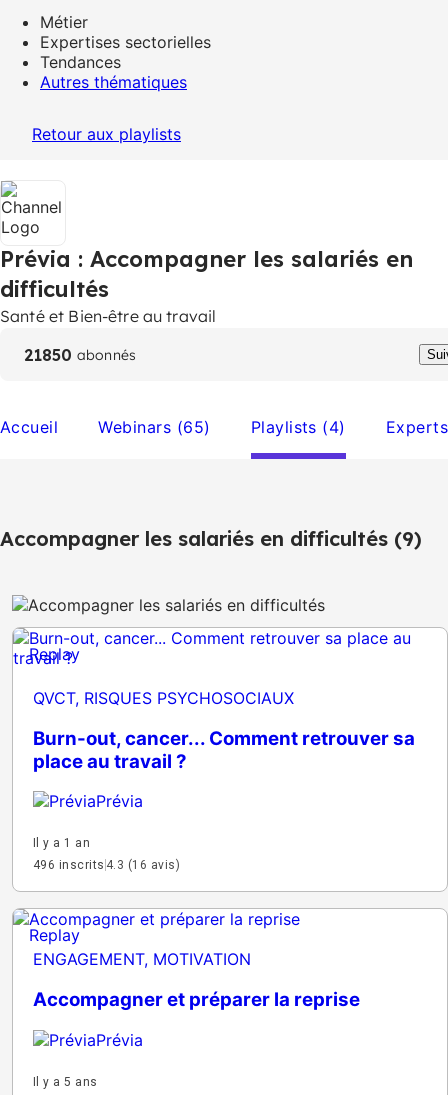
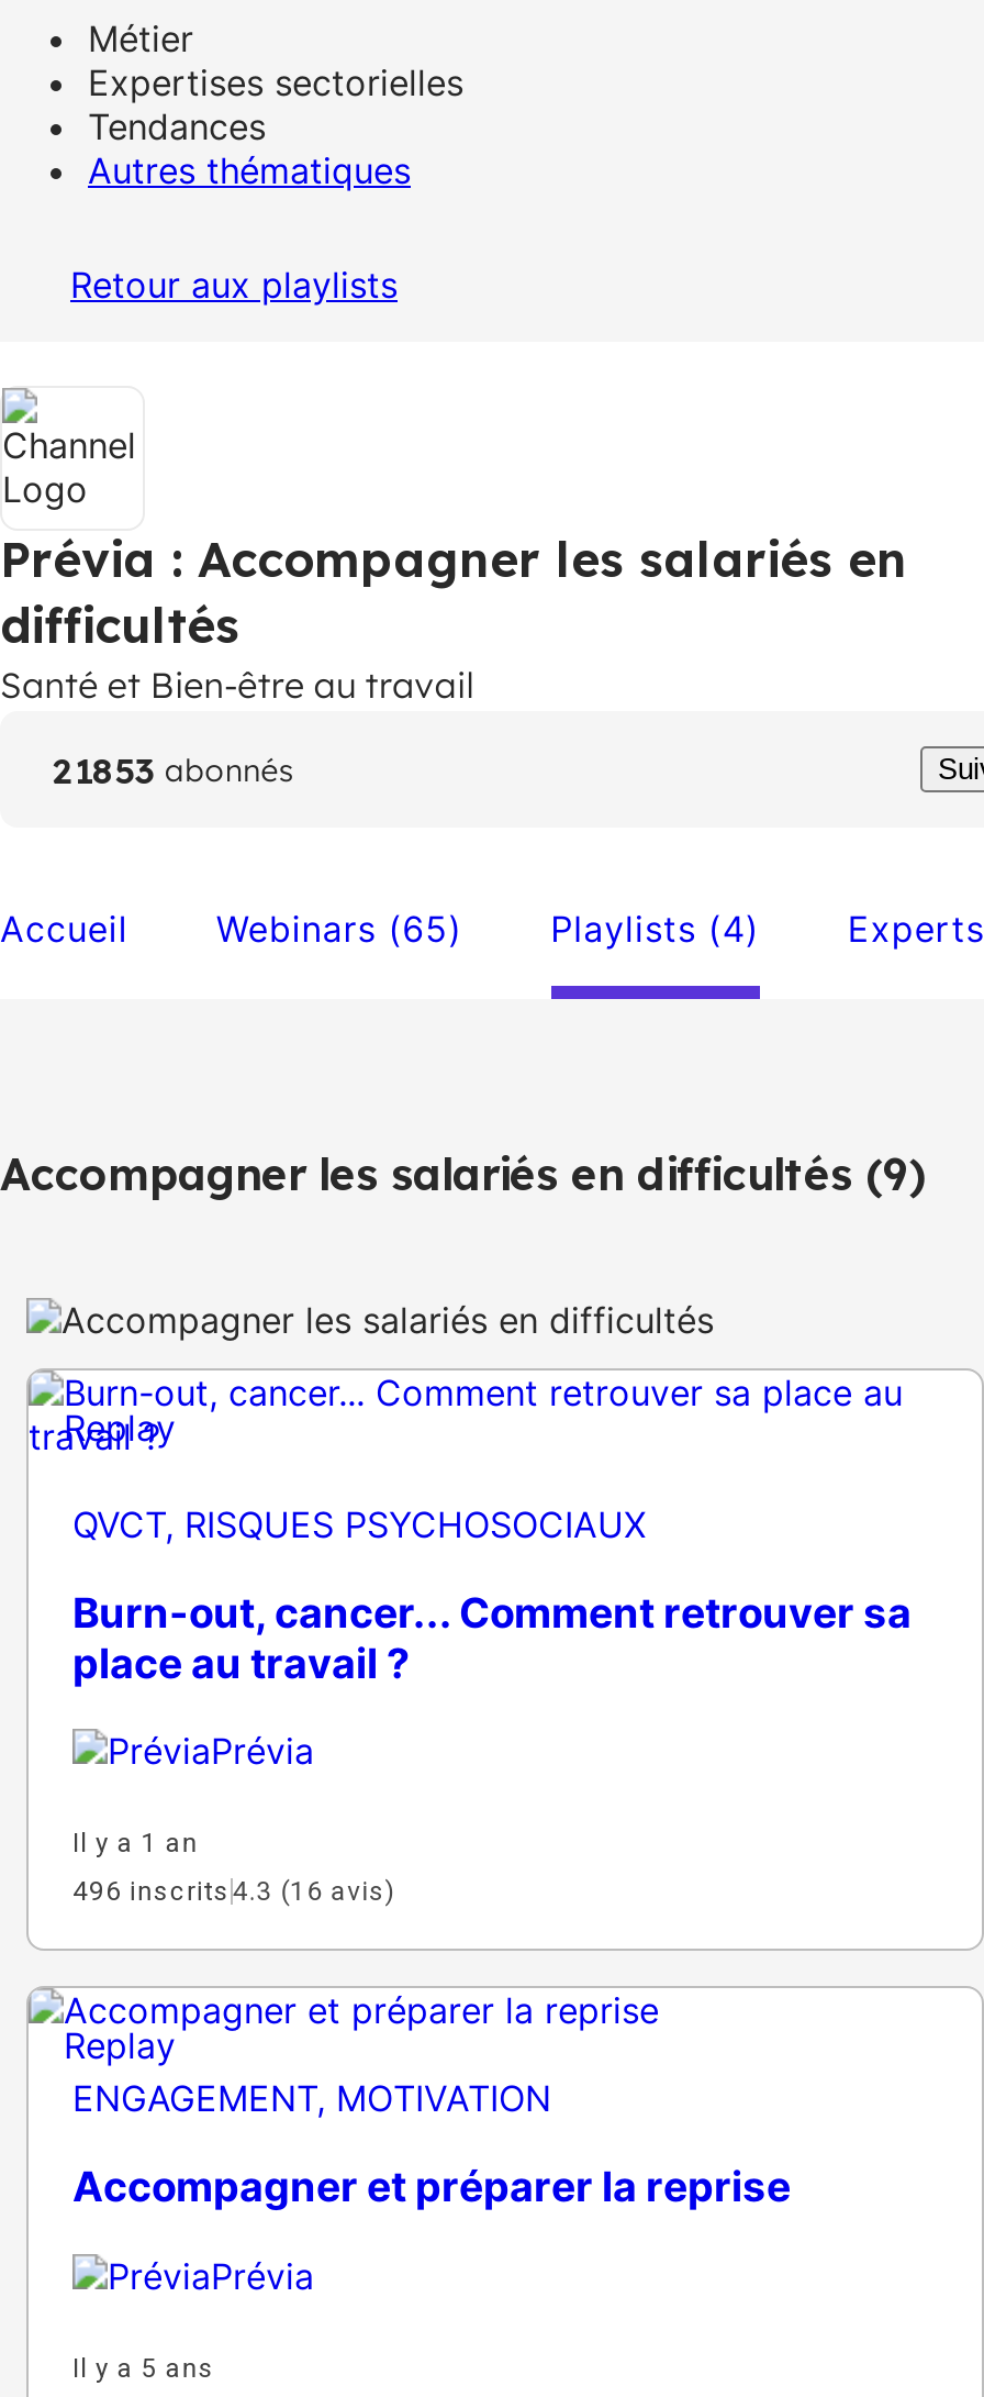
[24,344,136,364] 21850 abonnés -> [53,747,295,791] 21853 abonnés

